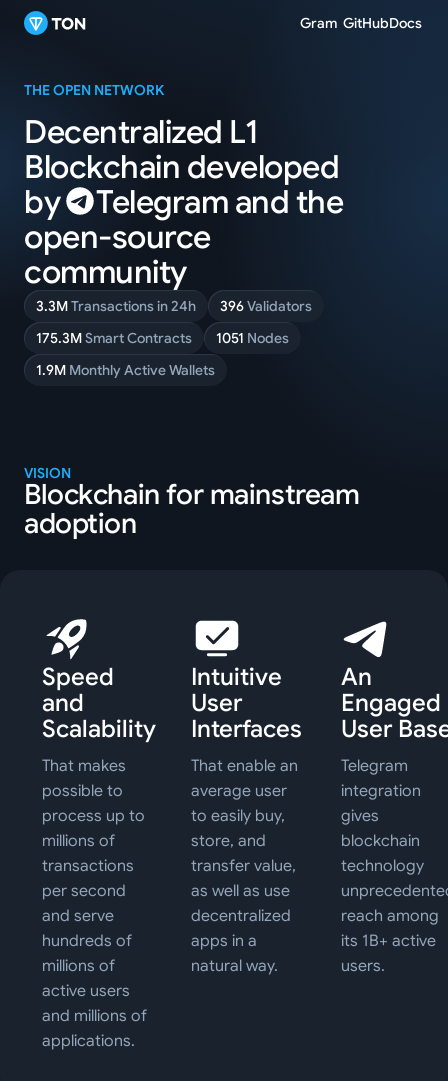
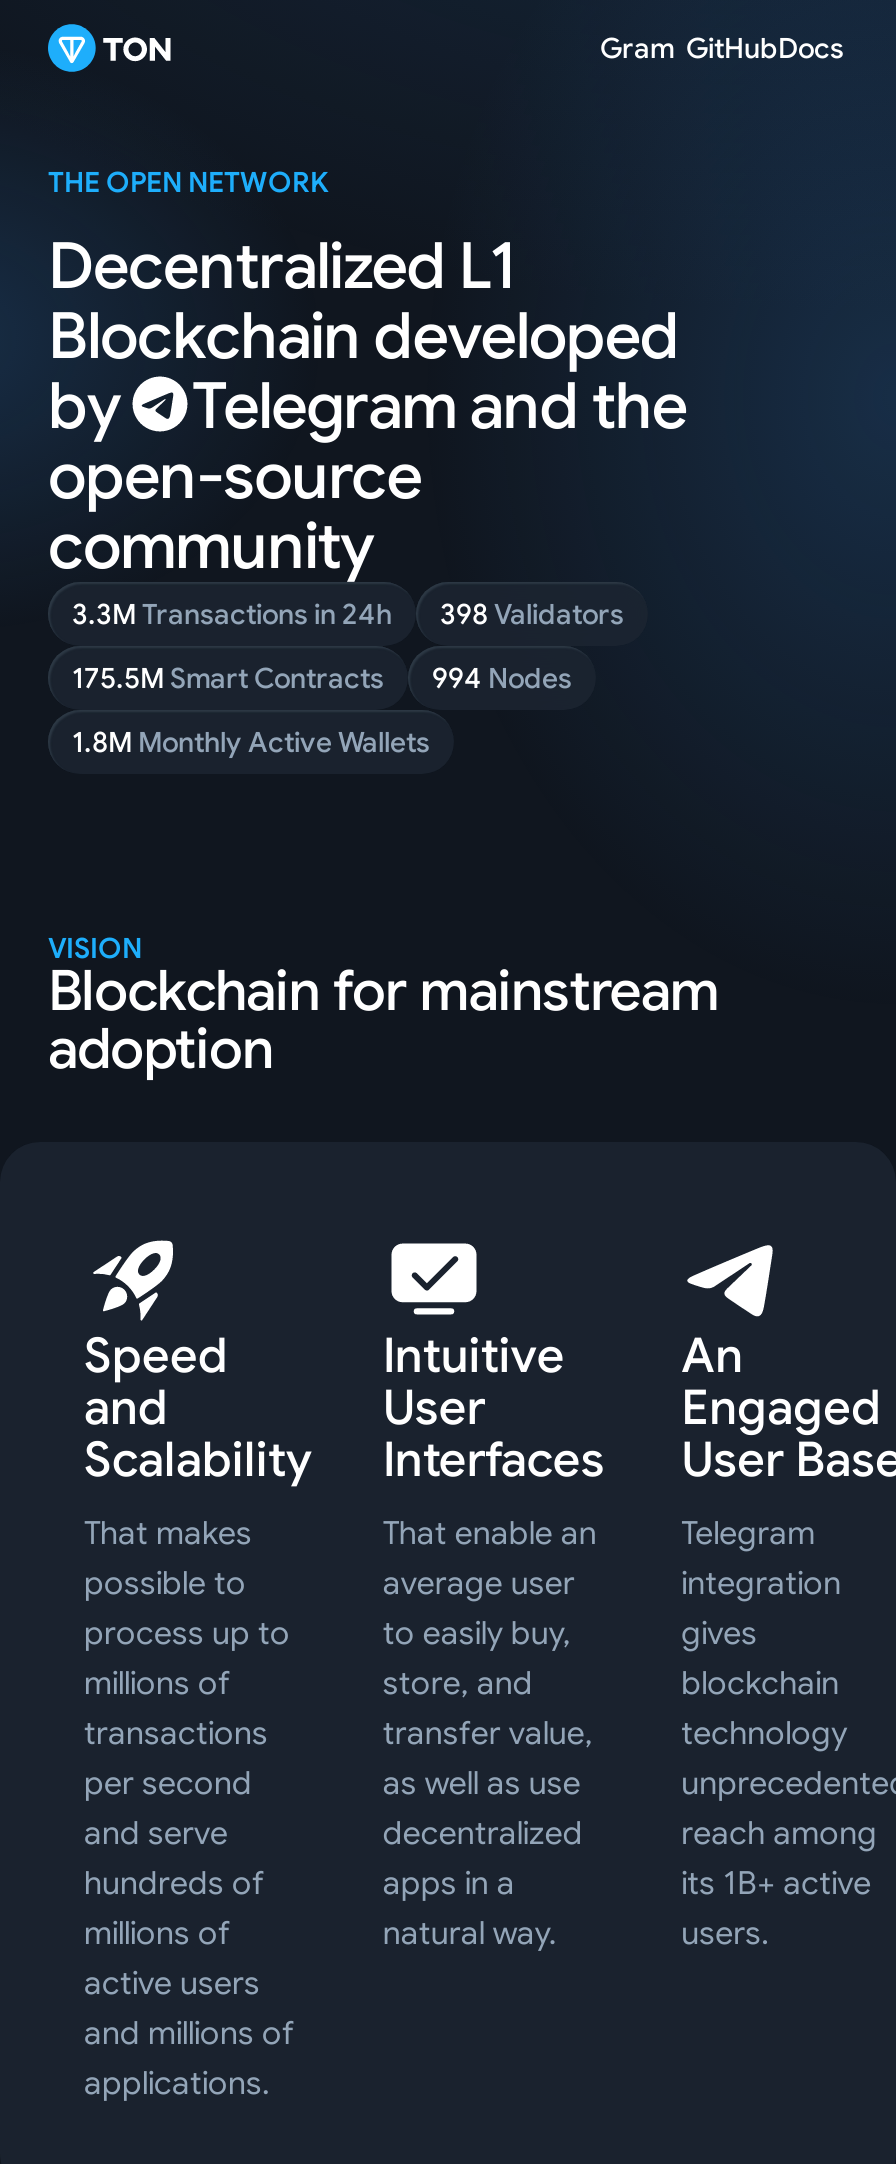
[36,297,312,315] 3.3M Transactions in 24h 396 Validators -> [72,596,624,632] 3.3M Transactions in 24h 398 Validators
[36,329,192,347] 175.3M Smart Contracts -> [72,660,384,696] 175.5M Smart Contracts
[216,329,289,347] 1051 Nodes -> [432,660,572,696] 994 Nodes
[36,361,215,379] 1.9M Monthly Active Wallets -> [72,724,430,760] 1.8M Monthly Active Wallets

